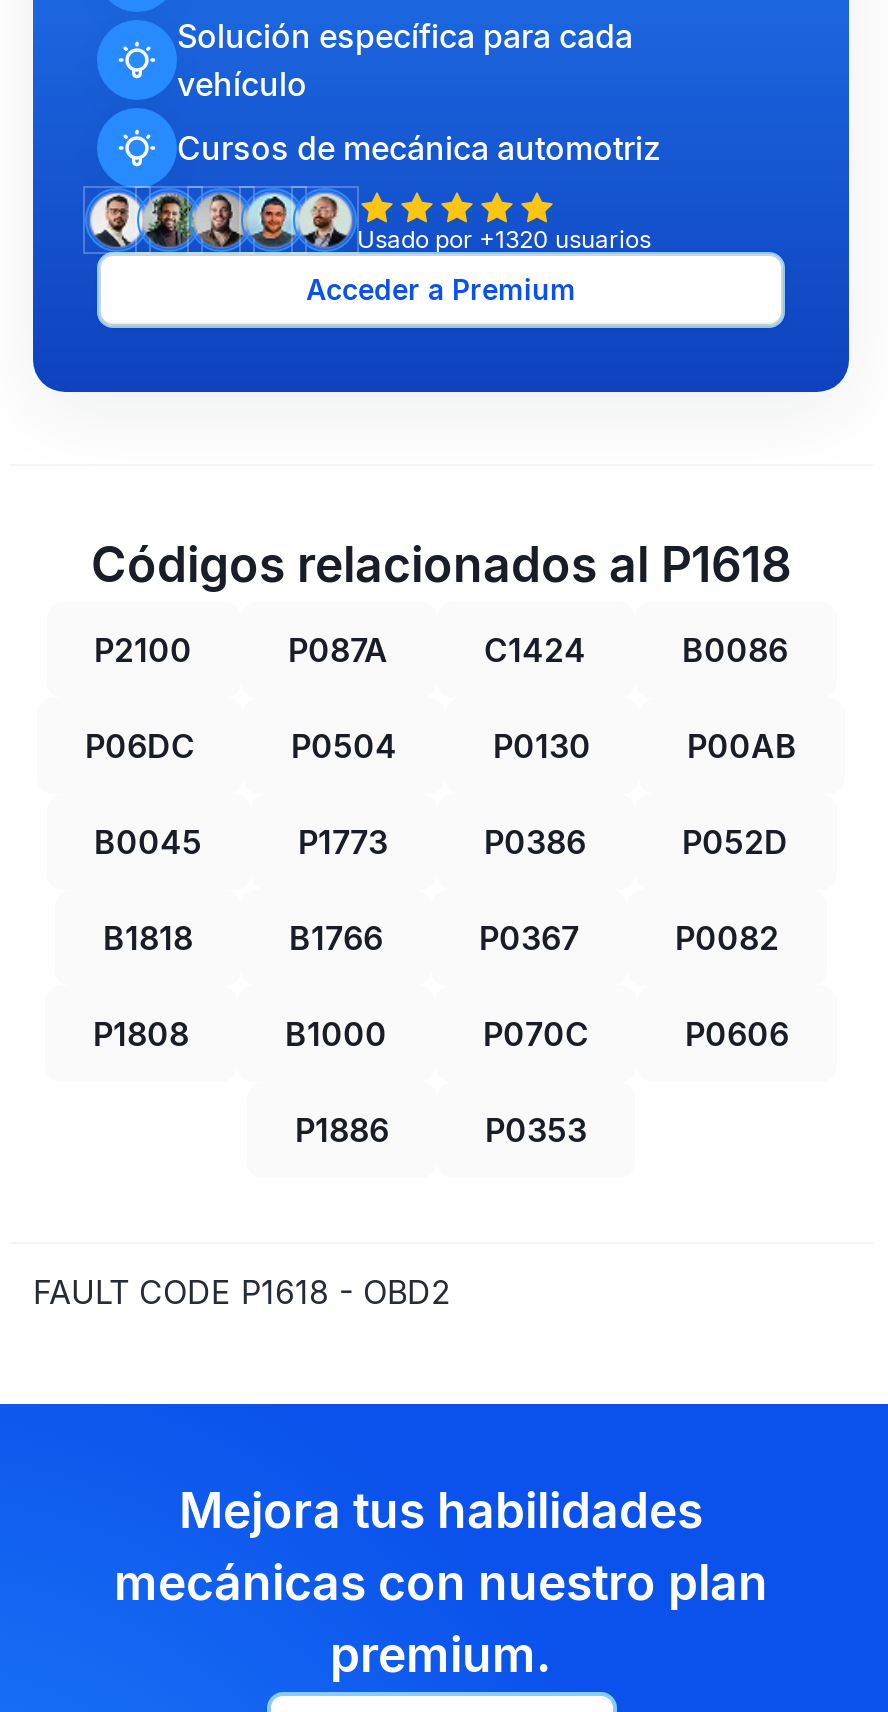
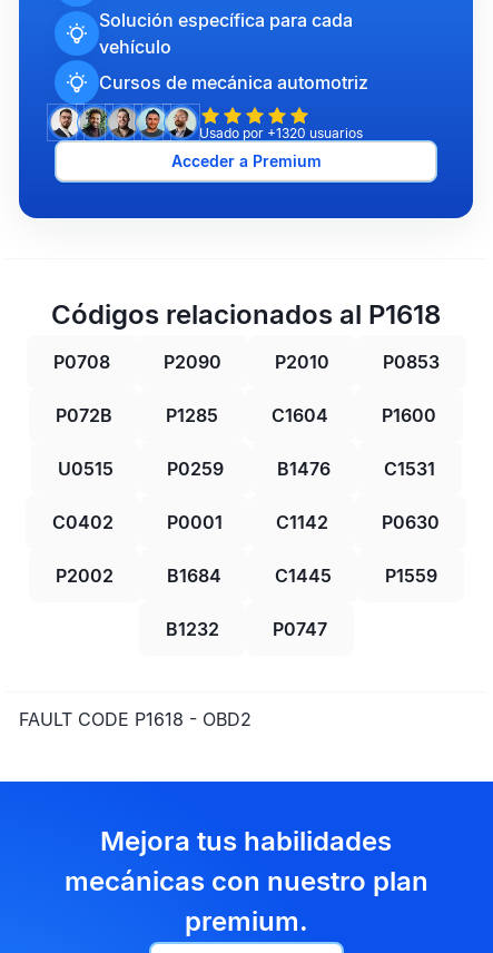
[94,630,788,670] P2100 | P087A | C1424 | B0086 -> [53,351,439,373] P0708 | P2090 | P2010 | P0853
[85,726,797,766] P06DC | P0504 | P0130 | P00AB -> [56,404,436,426] P072B | P1285 | C1604 | P1600
[94,822,788,862] B0045 | P1773 | P0386 | P052D -> [57,458,435,480] U0515 | P0259 | B1476 | C1531
[103,918,779,958] B1818 | B1766 | P0367 | P0082 -> [52,511,440,533] C0402 | P0001 | C1142 | P0630
[93,1014,789,1054] P1808 | B1000 | P070C | P0606 -> [55,564,437,587] P2002 | B1684 | C1445 | P1559
[295,1110,587,1150] P1886 | P0353 -> [165,618,327,640] B1232 | P0747

